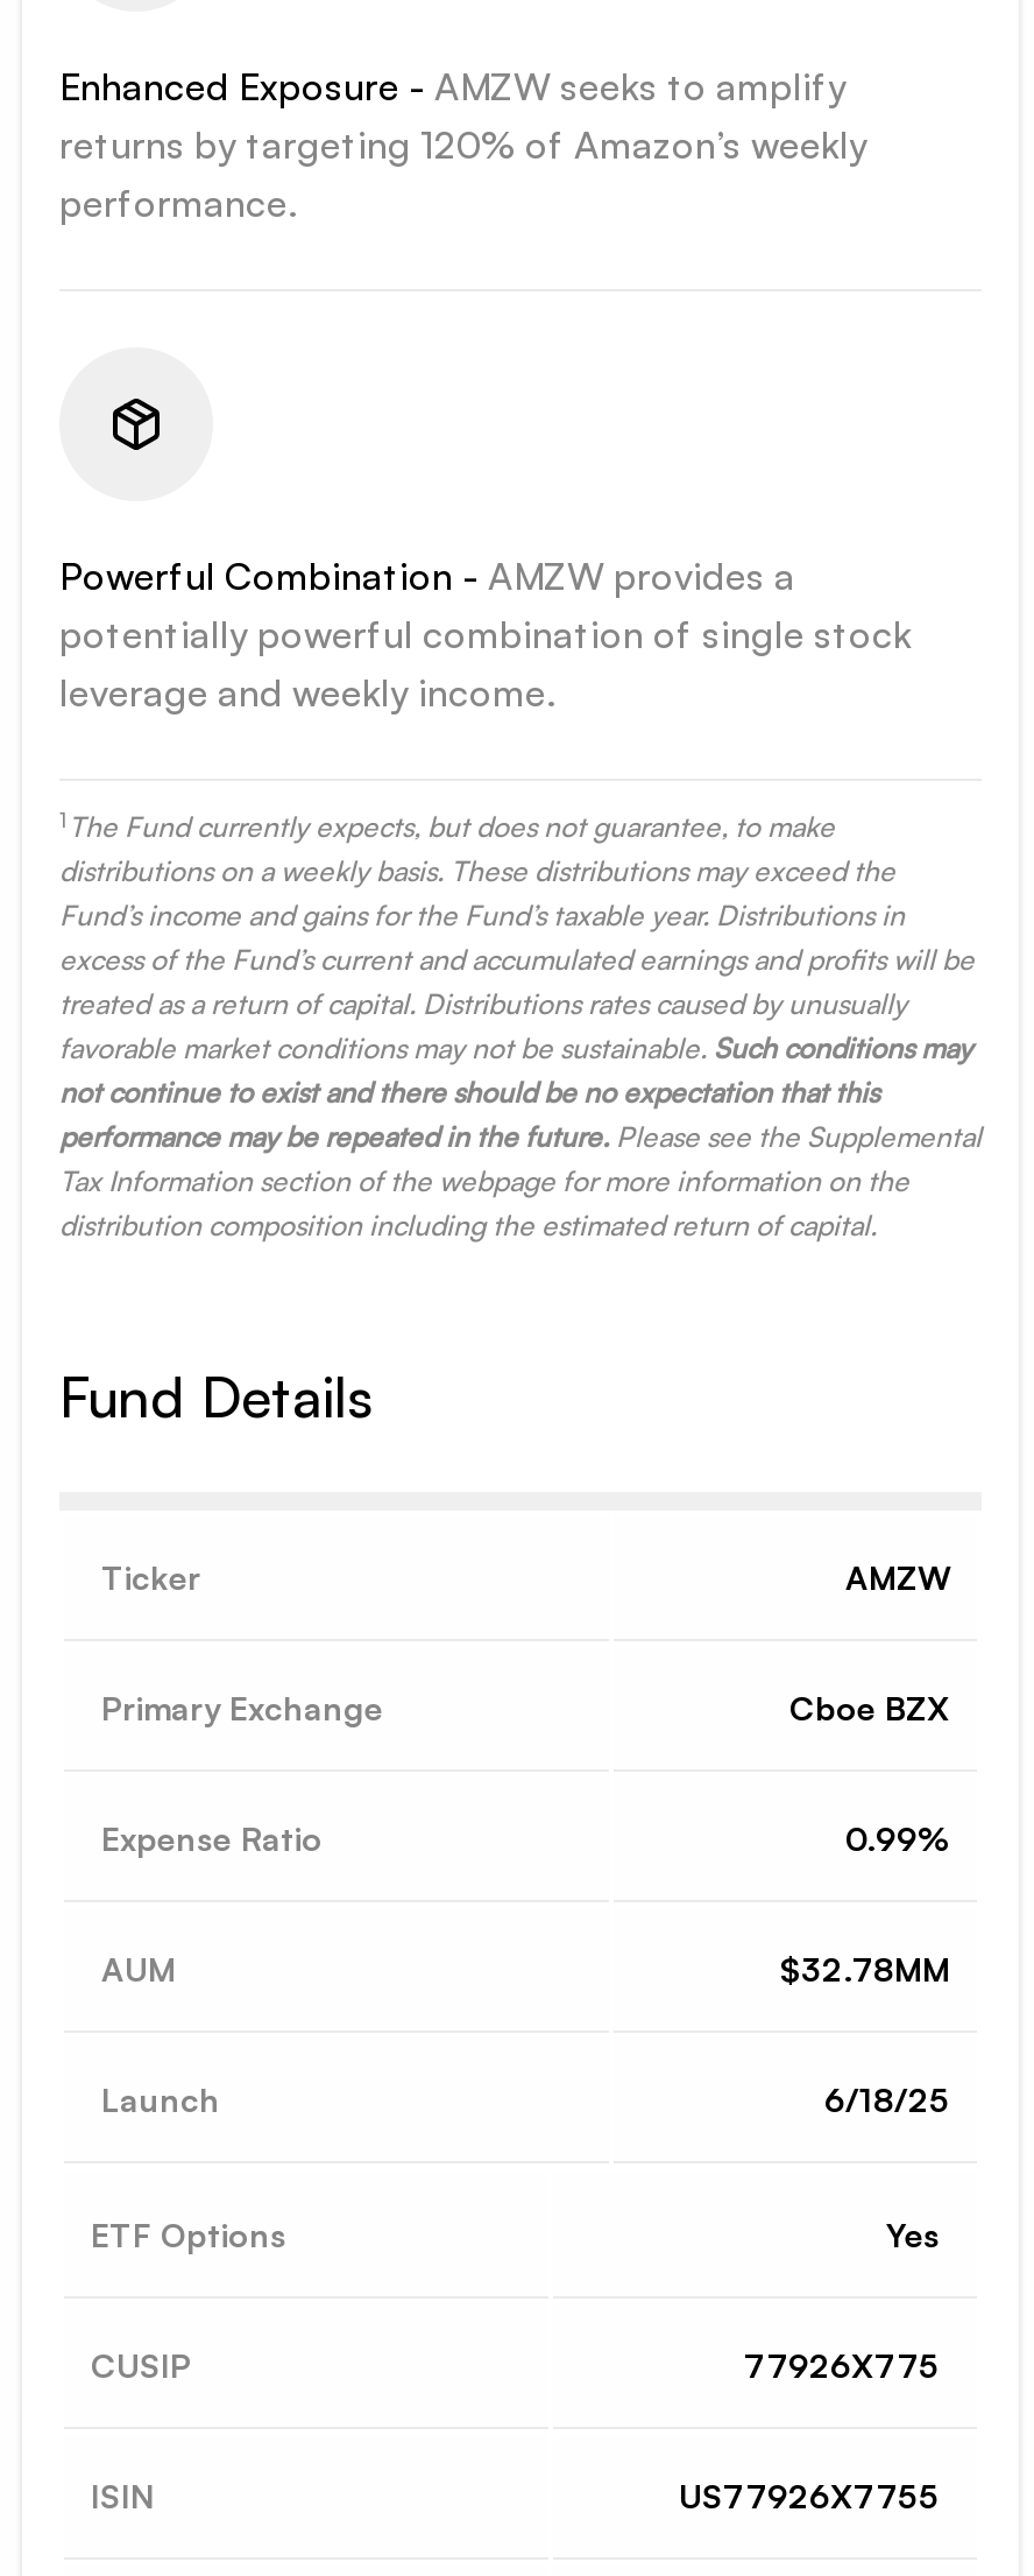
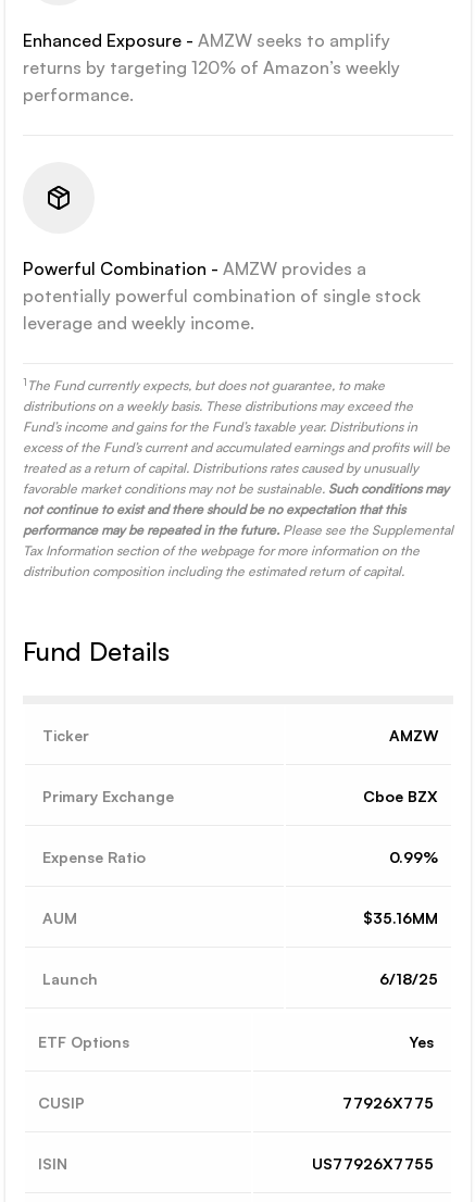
[780,1950,950,1989] $32.78MM -> [364,909,439,927] $35.16MM

